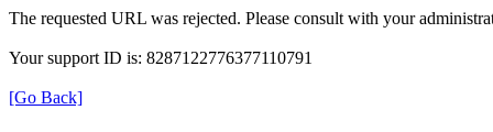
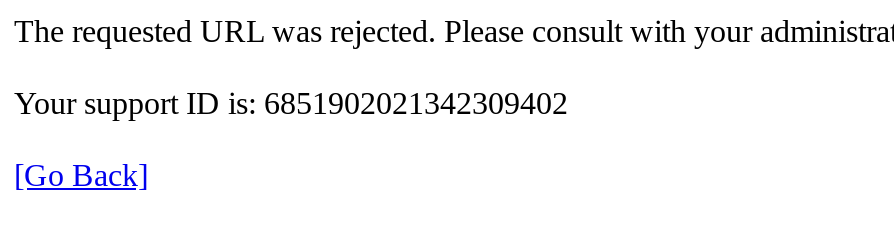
[9,48,313,67] Your support ID is: 8287122776377110791 -> [14,86,568,120] Your support ID is: 6851902021342309402

